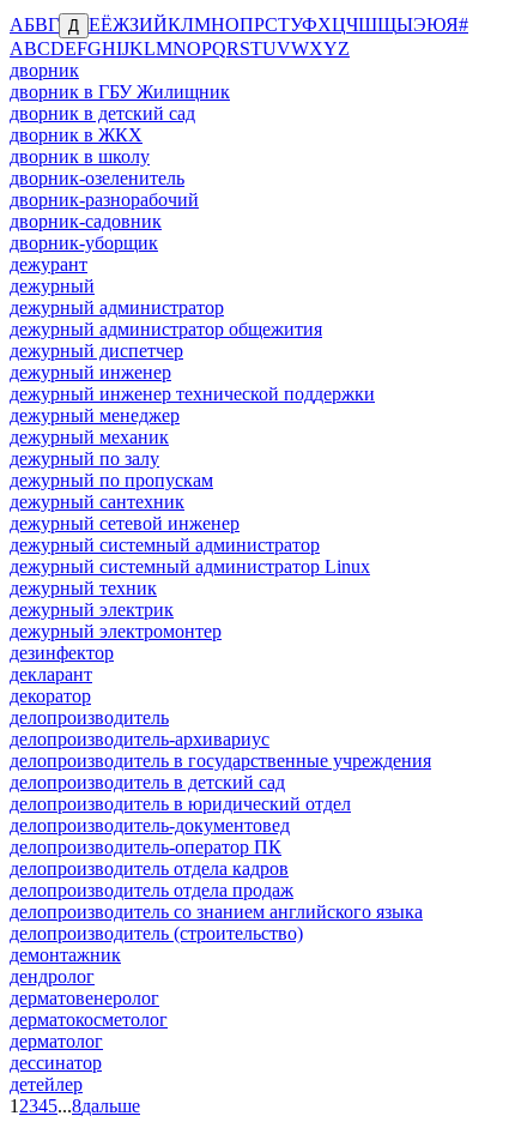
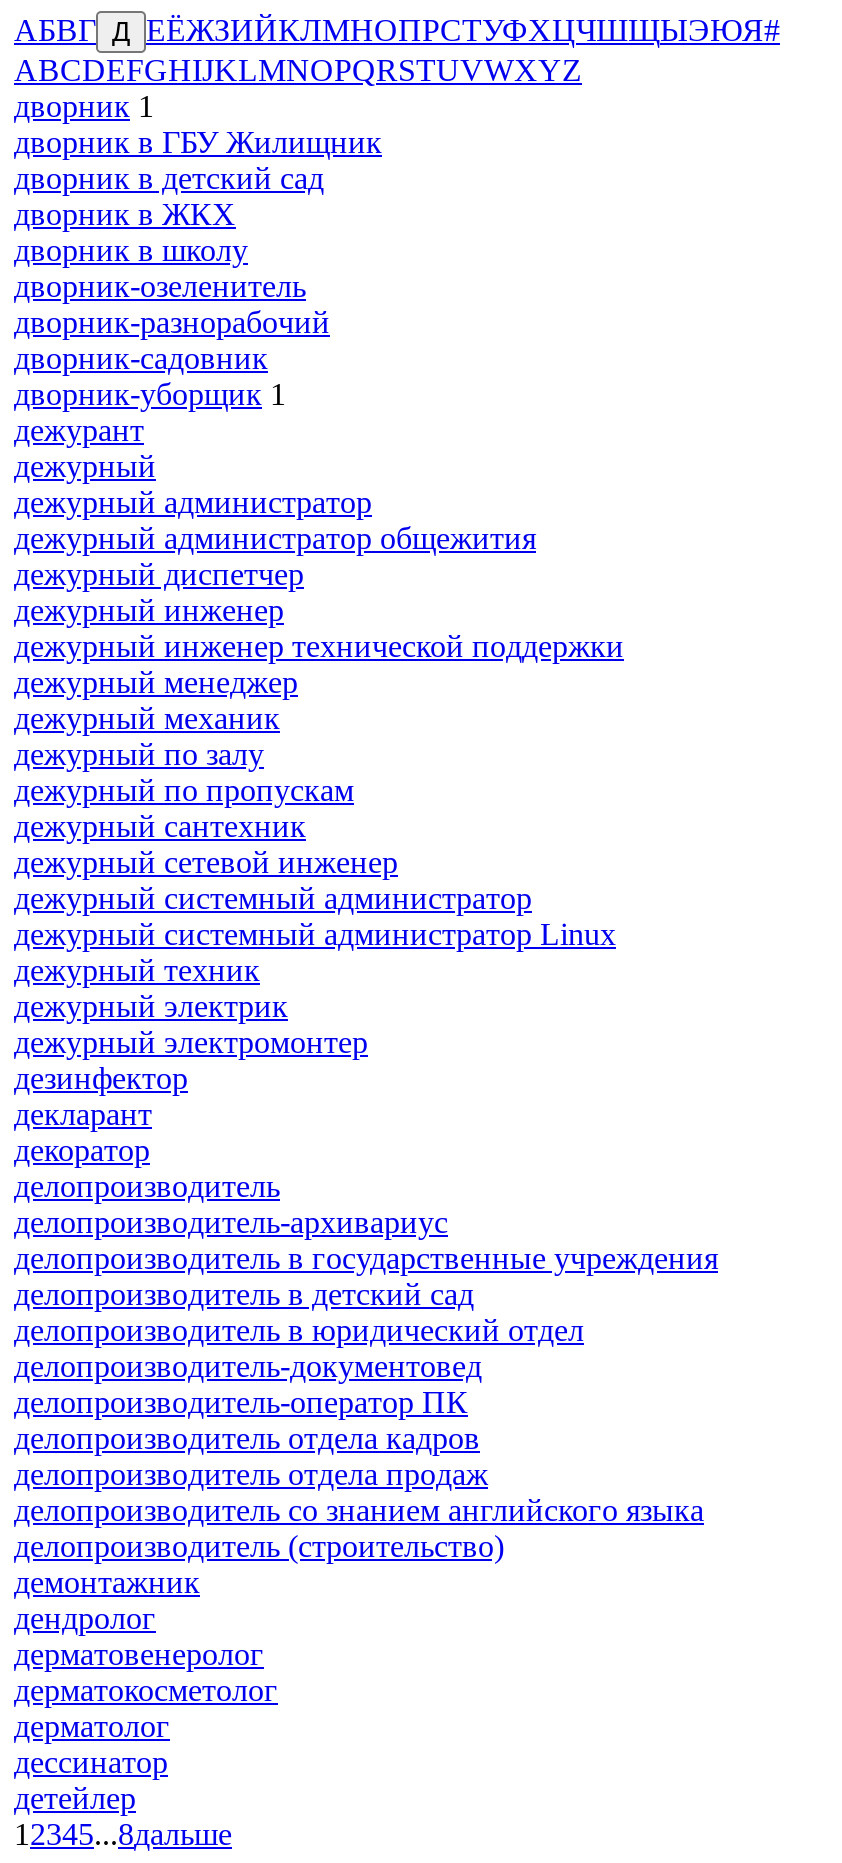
[10,60,79,80] дворник -> [14,89,154,123] дворник 1
[10,232,158,253] дворник-уборщик -> [14,377,286,411] дворник-уборщик 1

